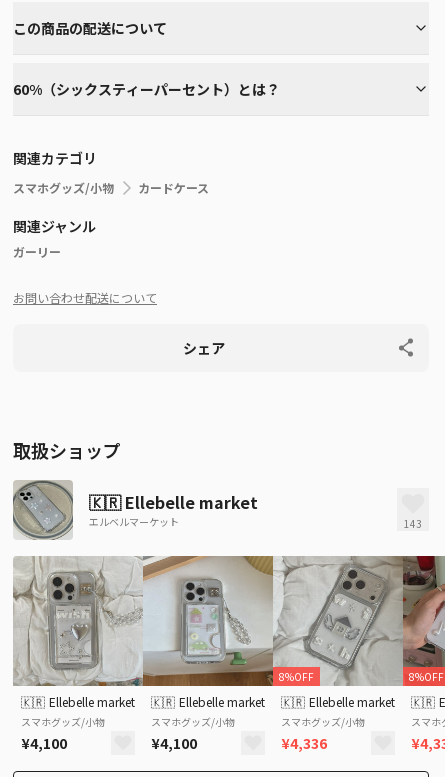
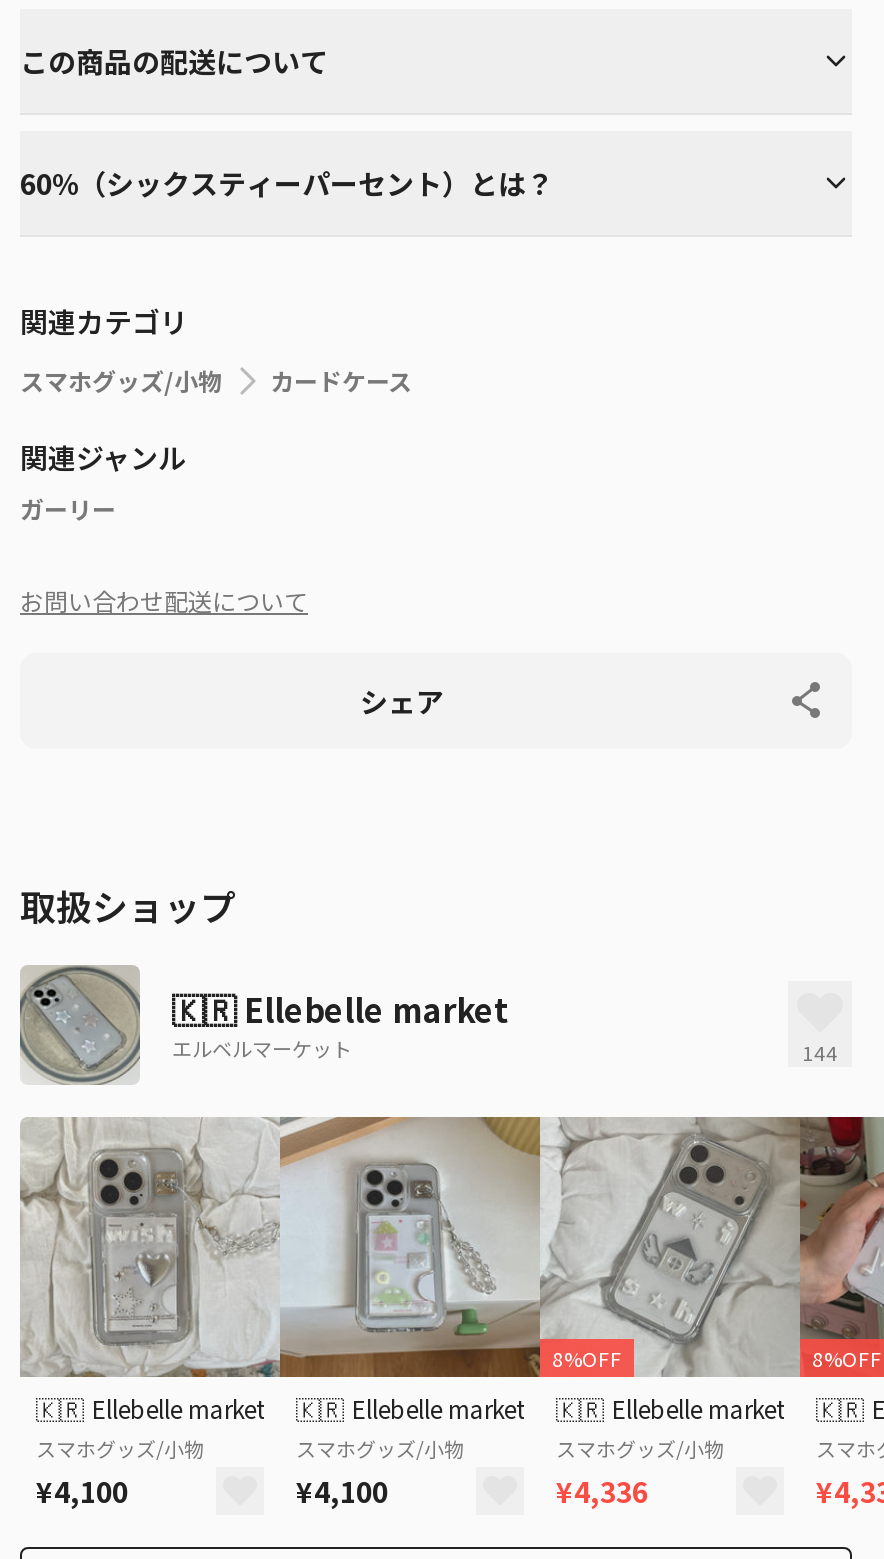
[404,516,422,531] 143 -> [802,1038,838,1068] 144

